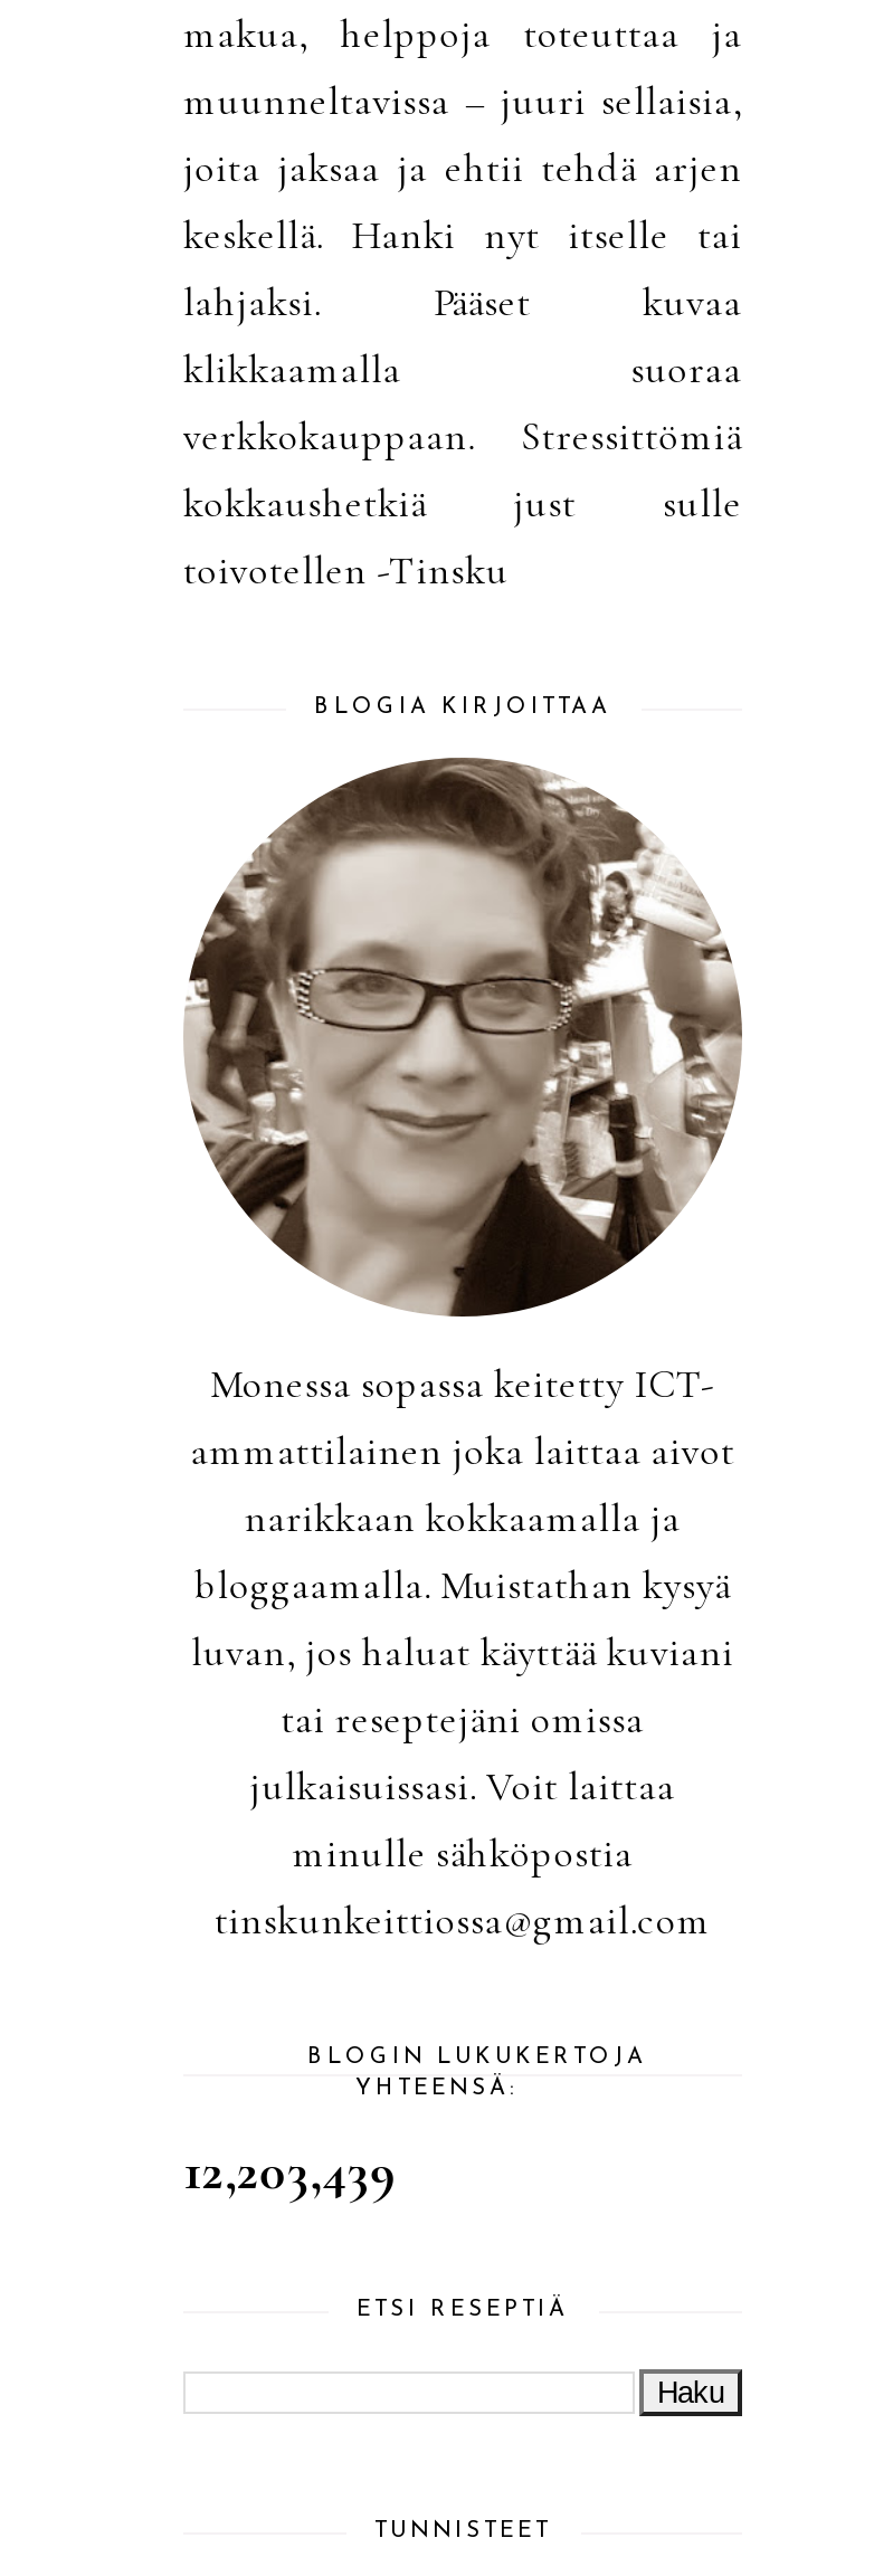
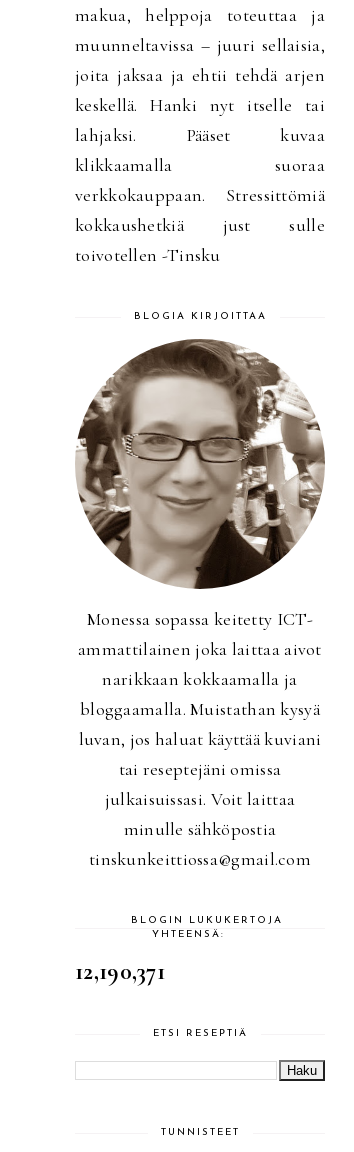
[183,2140,398,2205] 12,203,439 -> [75,957,165,986] 12,190,371

